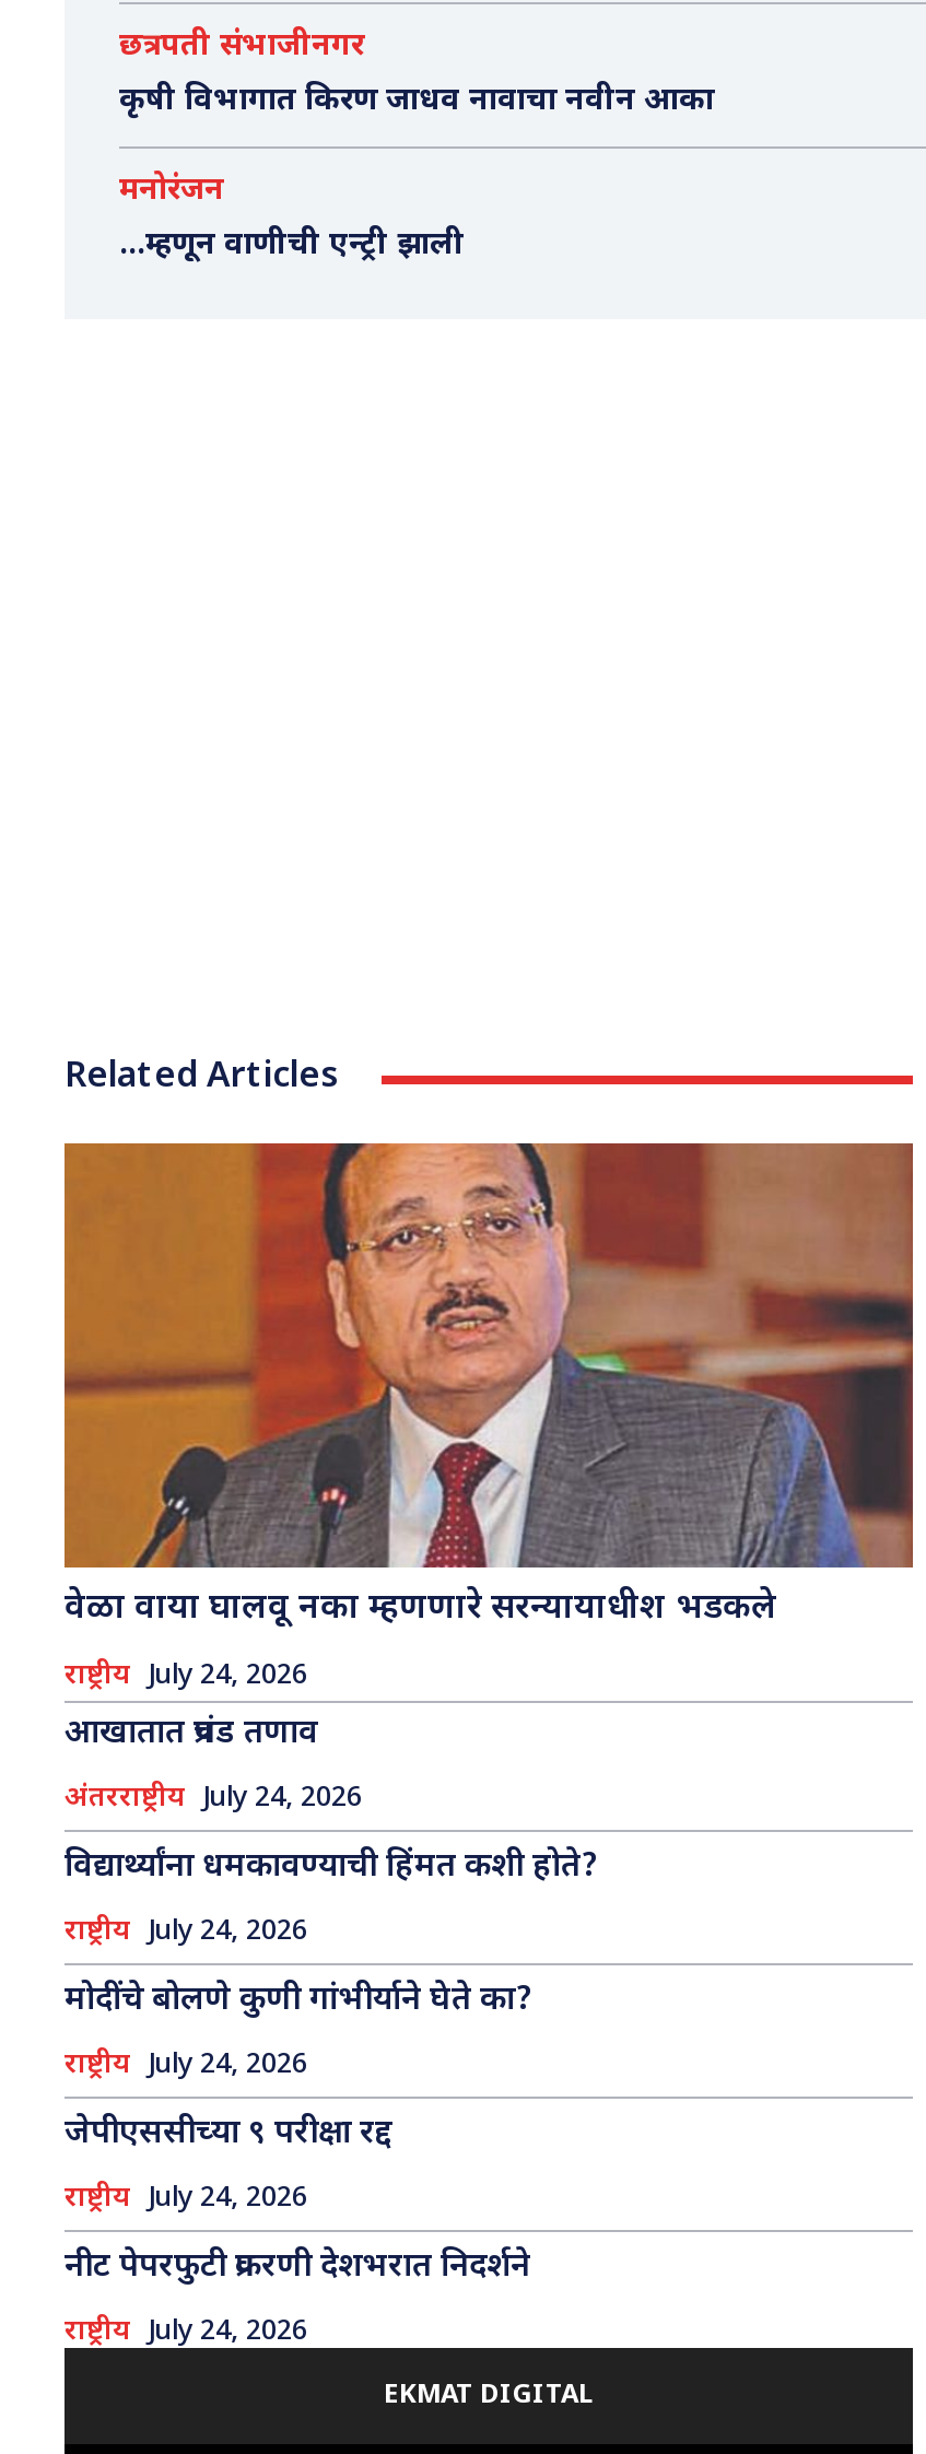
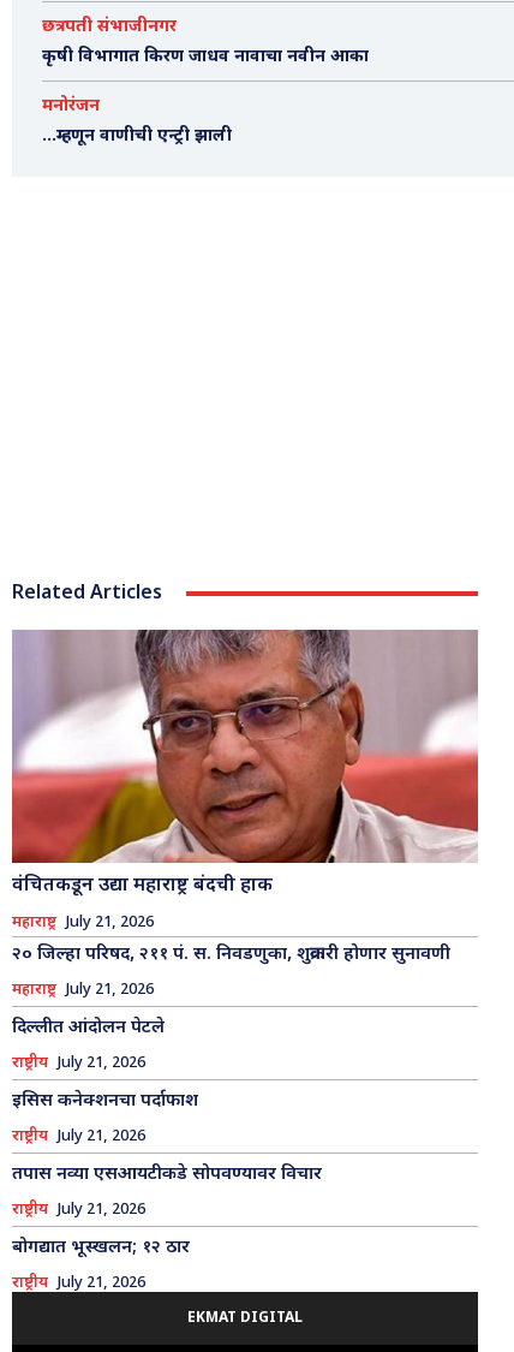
[62,1142,915,1634] [image] | वेळा वाया घालवू नका म्हणणारे सरन्यायाधीश भडकले -> [12,629,479,899] [image] | वंचितकडून उद्या महाराष्ट्र बंदची हाक
[65,1658,307,1695] राष्ट्रीय July 24, 2026 -> [12,912,154,932] महाराष्ट्र July 21, 2026
[65,1714,318,1756] आखातात प्रचंड तणाव -> [12,943,450,966] २० जिल्हा परिषद, २११ पं. स. निवडणुका, शुक्रवारी होणार सुनावणी
[65,1780,362,1817] अंतरराष्ट्रीय July 24, 2026 -> [12,979,154,1000] महाराष्ट्र July 21, 2026
[65,1848,598,1889] विद्यार्थ्यांना धमकावण्याची हिंमत कशी होते? -> [12,1016,165,1039] दिल्लीत आंदोलन पेटले
[65,1913,307,1951] राष्ट्रीय July 24, 2026 -> [12,1052,145,1073] राष्ट्रीय July 21, 2026
[65,1981,532,2023] मोदींचे बोलणे कुणी गांभीर्याने घेते का? -> [12,1090,198,1112] इसिस कनेक्शनचा पर्दाफाश
[65,2047,307,2084] राष्ट्रीय July 24, 2026 -> [12,1126,145,1146] राष्ट्रीय July 21, 2026
[65,2114,392,2156] जेपीएससीच्या ९ परीक्षा रद्द -> [12,1163,322,1186] तपास नव्या एसआयटीकडे सोपवण्यावर विचार
[65,2180,307,2217] राष्ट्रीय July 24, 2026 -> [12,1199,145,1219] राष्ट्रीय July 21, 2026
[65,2248,530,2289] नीट पेपरफुटी प्रकरणी देशभरात निदर्शने -> [12,1236,190,1259] बोगद्यात भूस्खलन; १२ ठार
[65,2313,307,2351] राष्ट्रीय July 24, 2026 -> [12,1272,145,1293] राष्ट्रीय July 21, 2026

